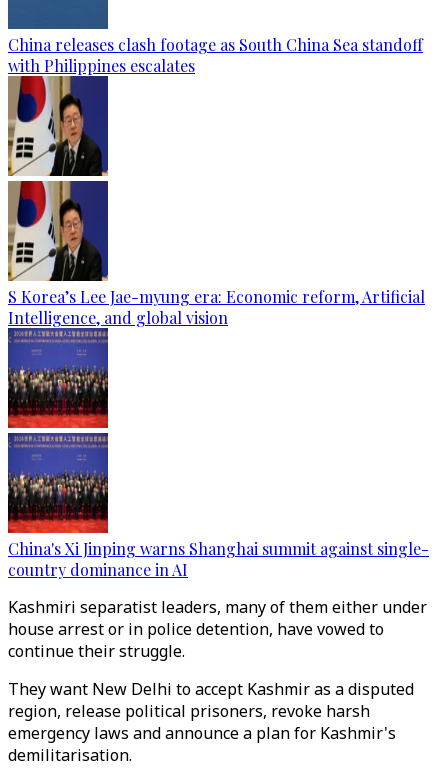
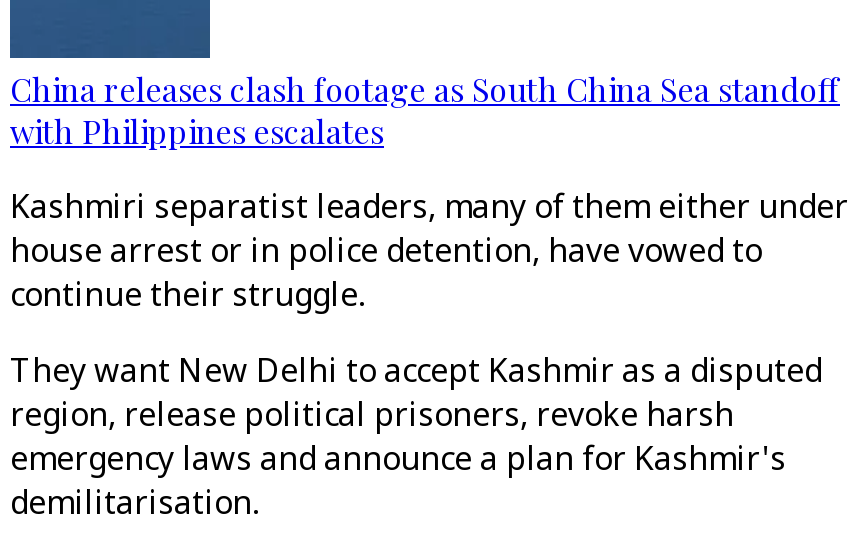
[7,79,425,328] [image] | S Korea’s Lee Jae-myung era: Economic reform, Artificial | Intelligence, and global vision -> none
[7,336,429,580] [image] | China's Xi Jinping warns Shanghai summit against single- | country dominance in AI -> none

